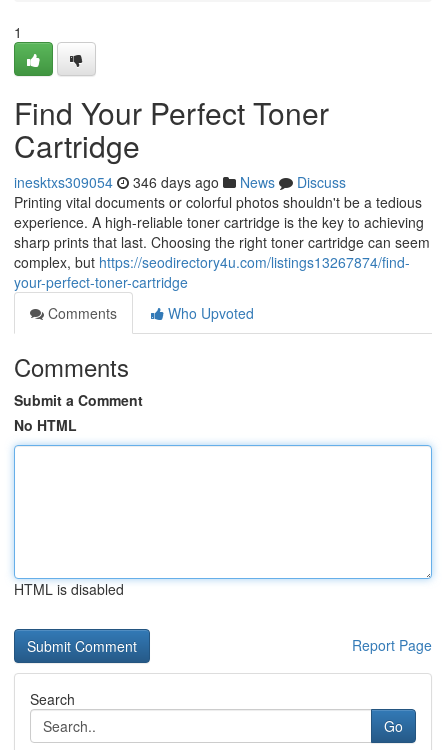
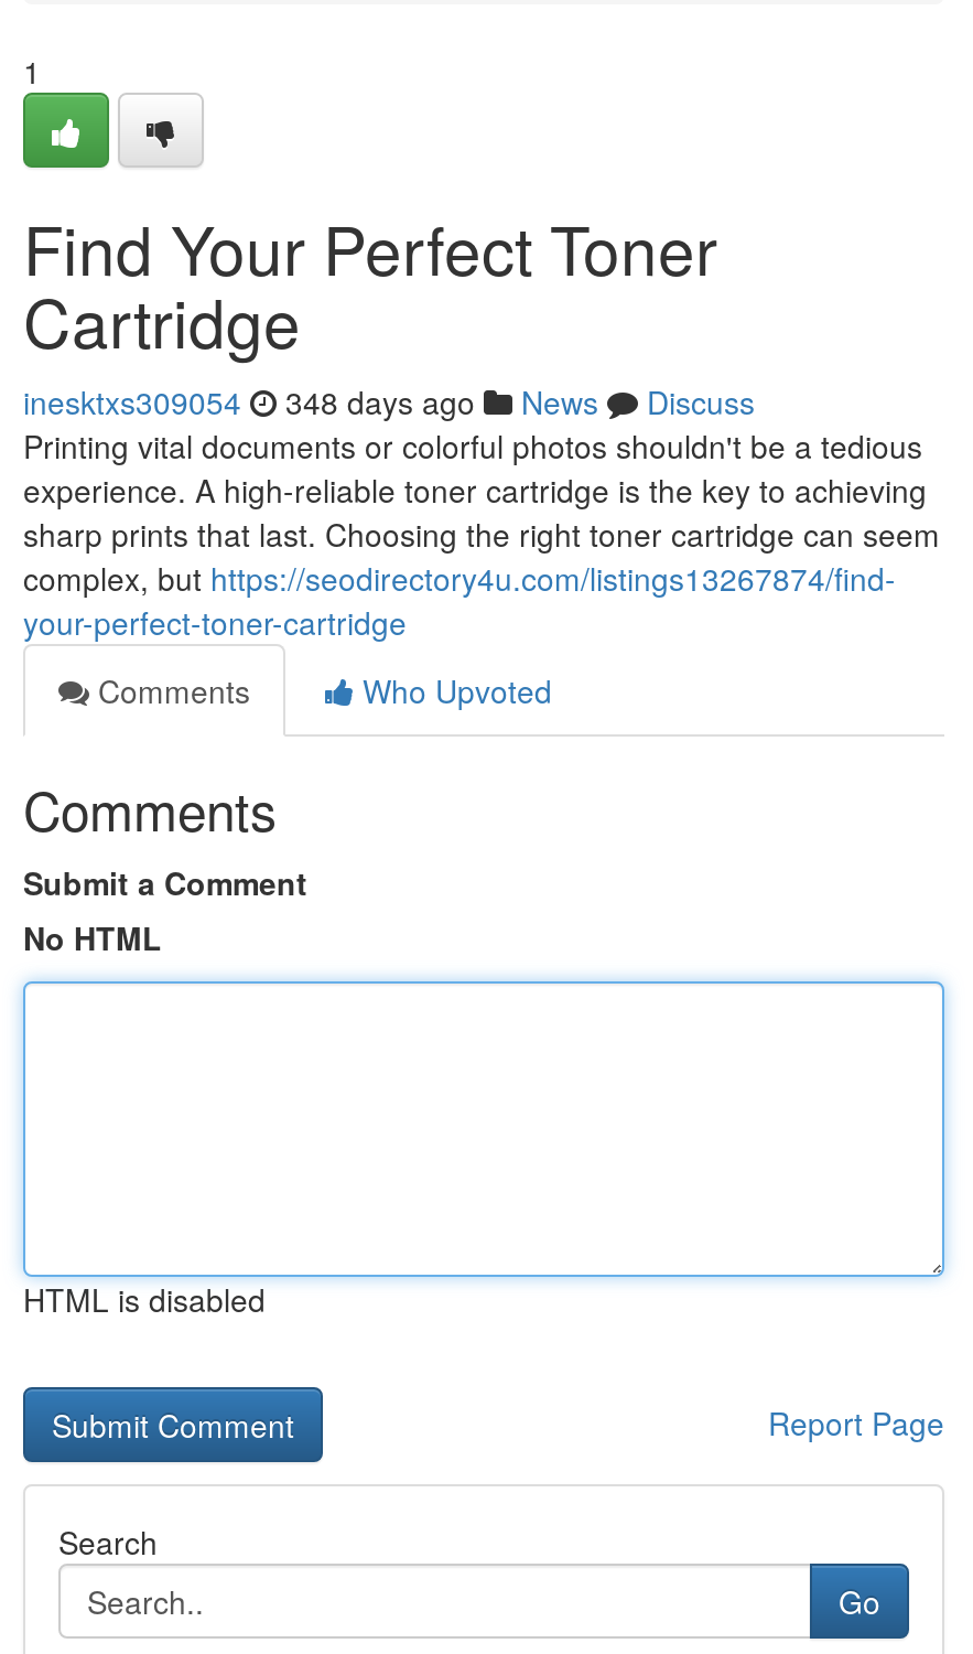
[14,172,346,192] inesktxs309054 346 days ago News Discuss -> [23,379,755,423] inesktxs309054 348 days ago News Discuss

